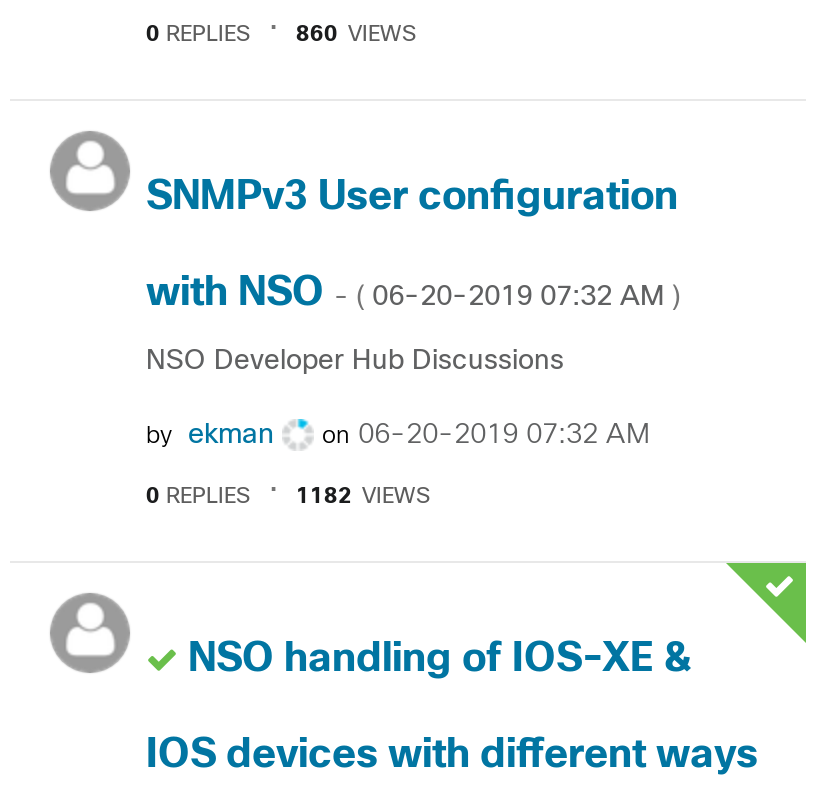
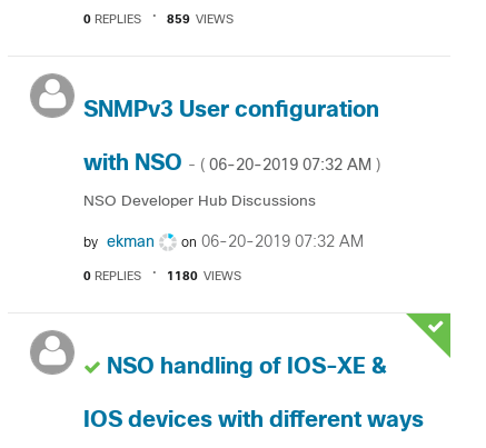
[296,25,416,45] 860 VIEWS -> [167,14,234,26] 859 VIEWS
[296,486,430,506] 1182 VIEWS -> [167,271,241,282] 1180 VIEWS

